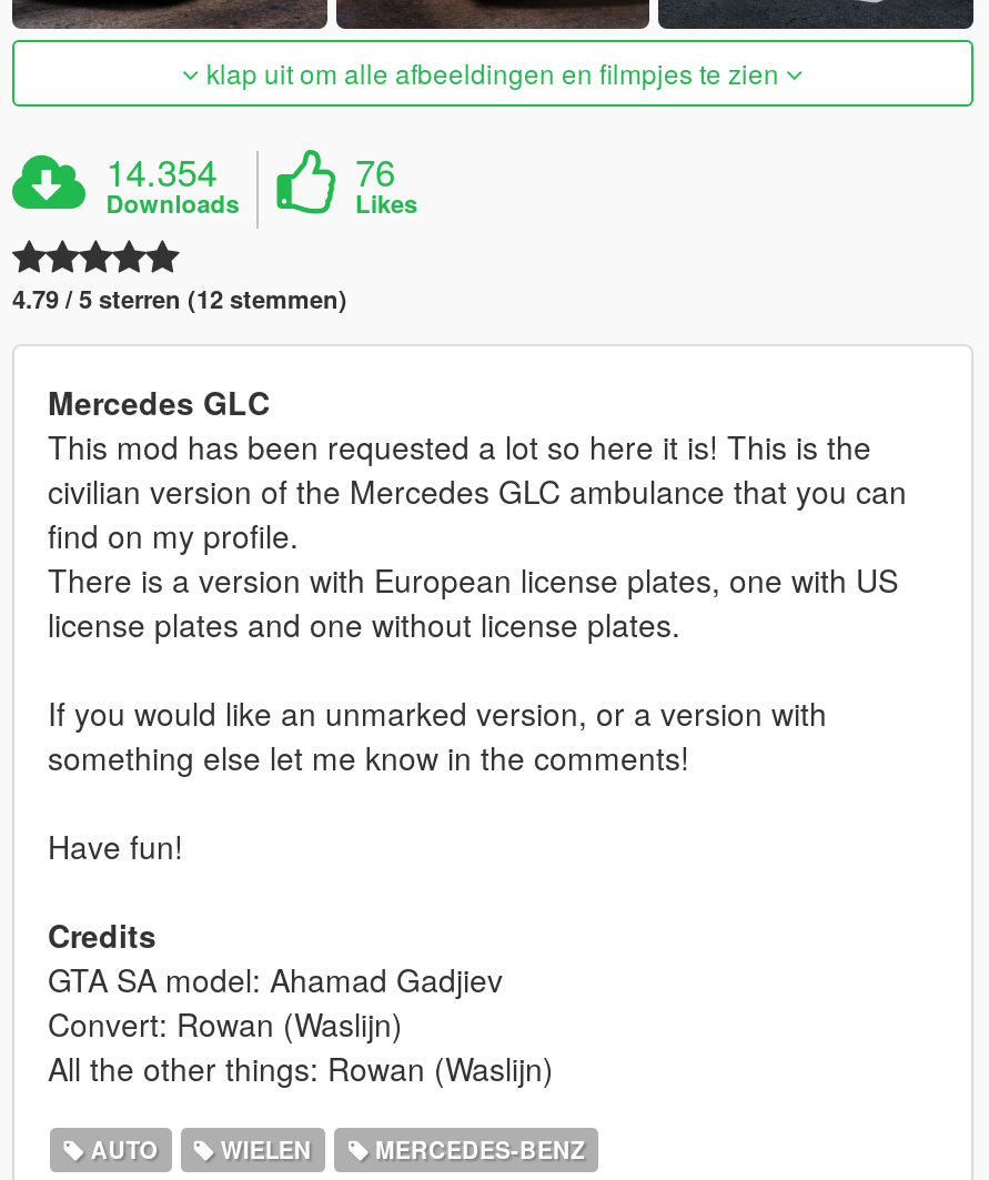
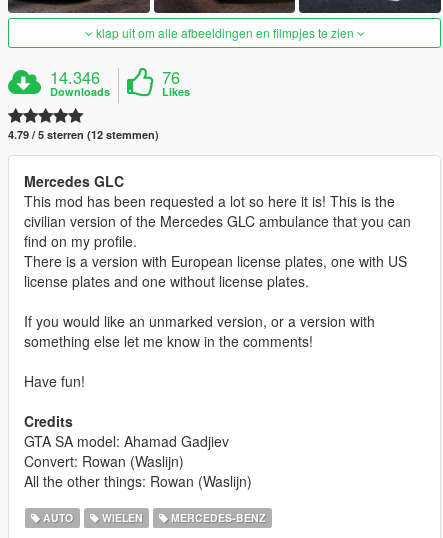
[106,145,217,198] 14.354 -> [50,65,100,89] 14.346

